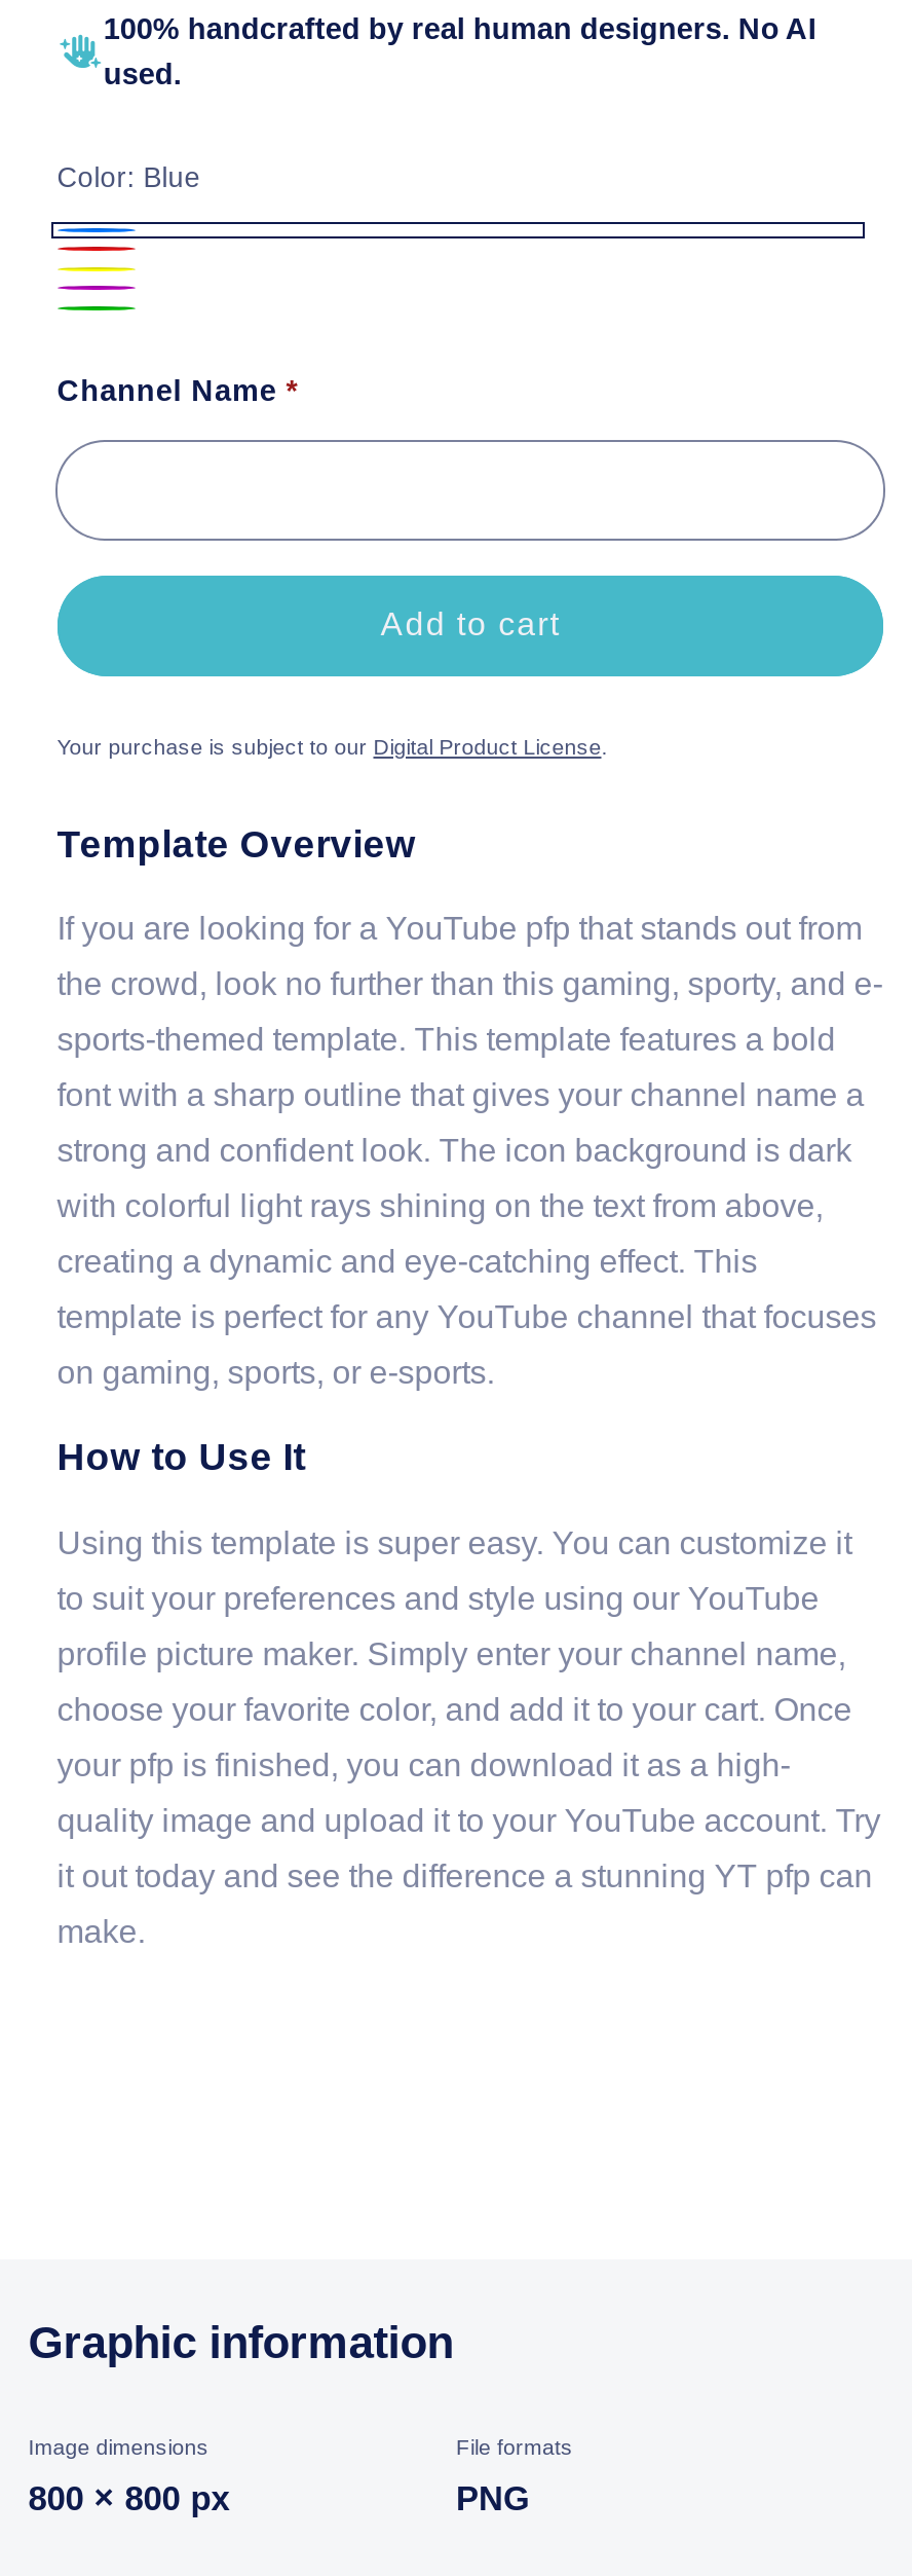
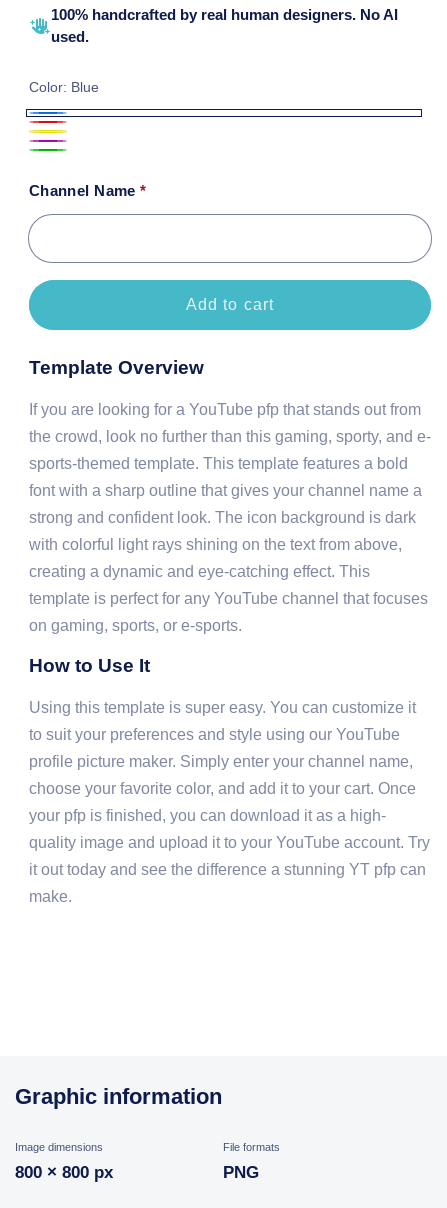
[57,735,608,759] Your purchase is subject to our Digital Product License. -> none

